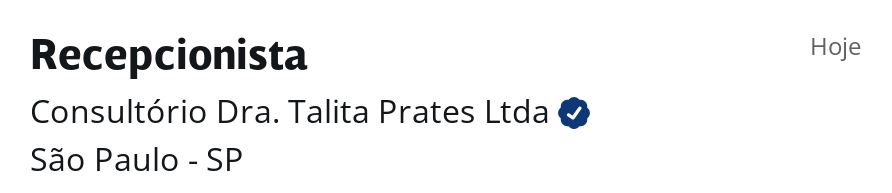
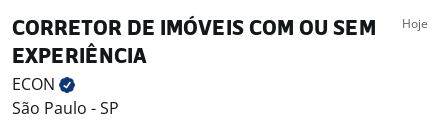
[30,37,308,79] Recepcionista -> [12,19,376,68] CORRETOR DE IMÓVEIS COM OU SEM | EXPERIÊNCIA
[30,89,558,133] Consultório Dra. Talita Prates Ltda -> [12,73,59,95] ECON

